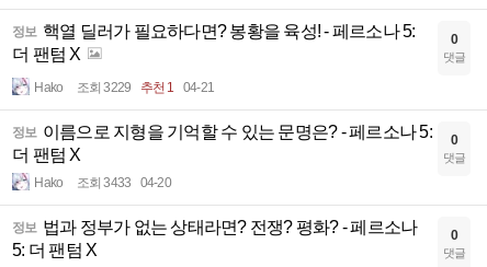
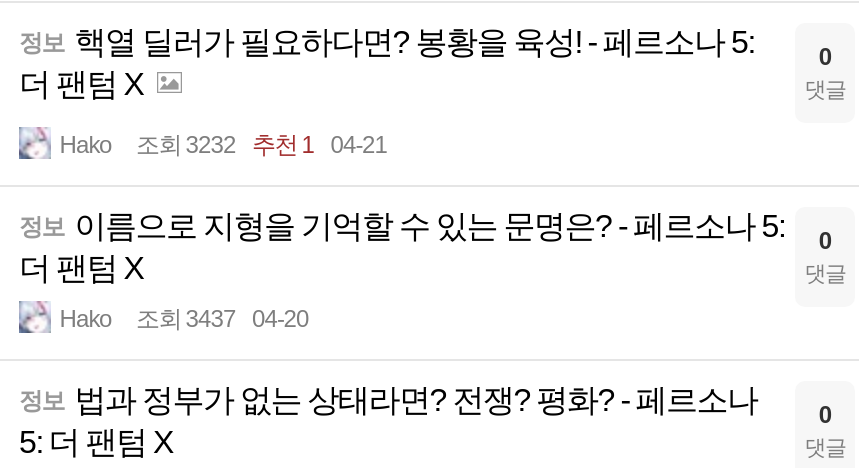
[34,80,214,95] Hako 조회 3229 추천 1 04-21 -> [59,131,387,159] Hako 조회 3232 추천 1 04-21
[34,175,171,190] Hako 조회 3433 04-20 -> [59,305,309,333] Hako 조회 3437 04-20

